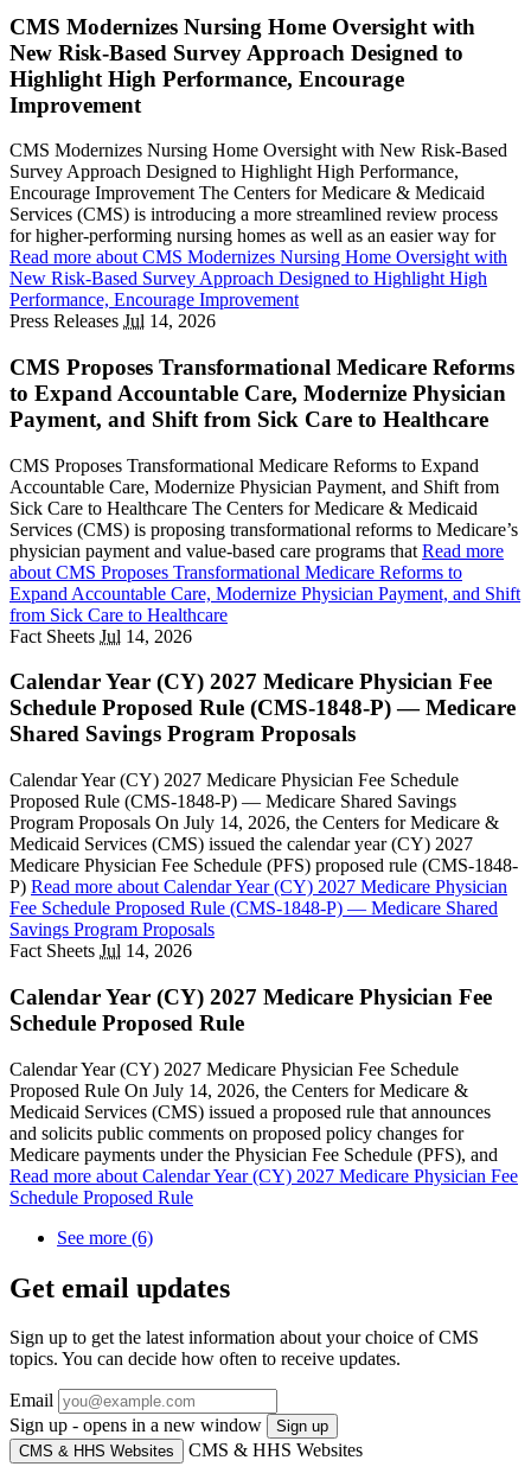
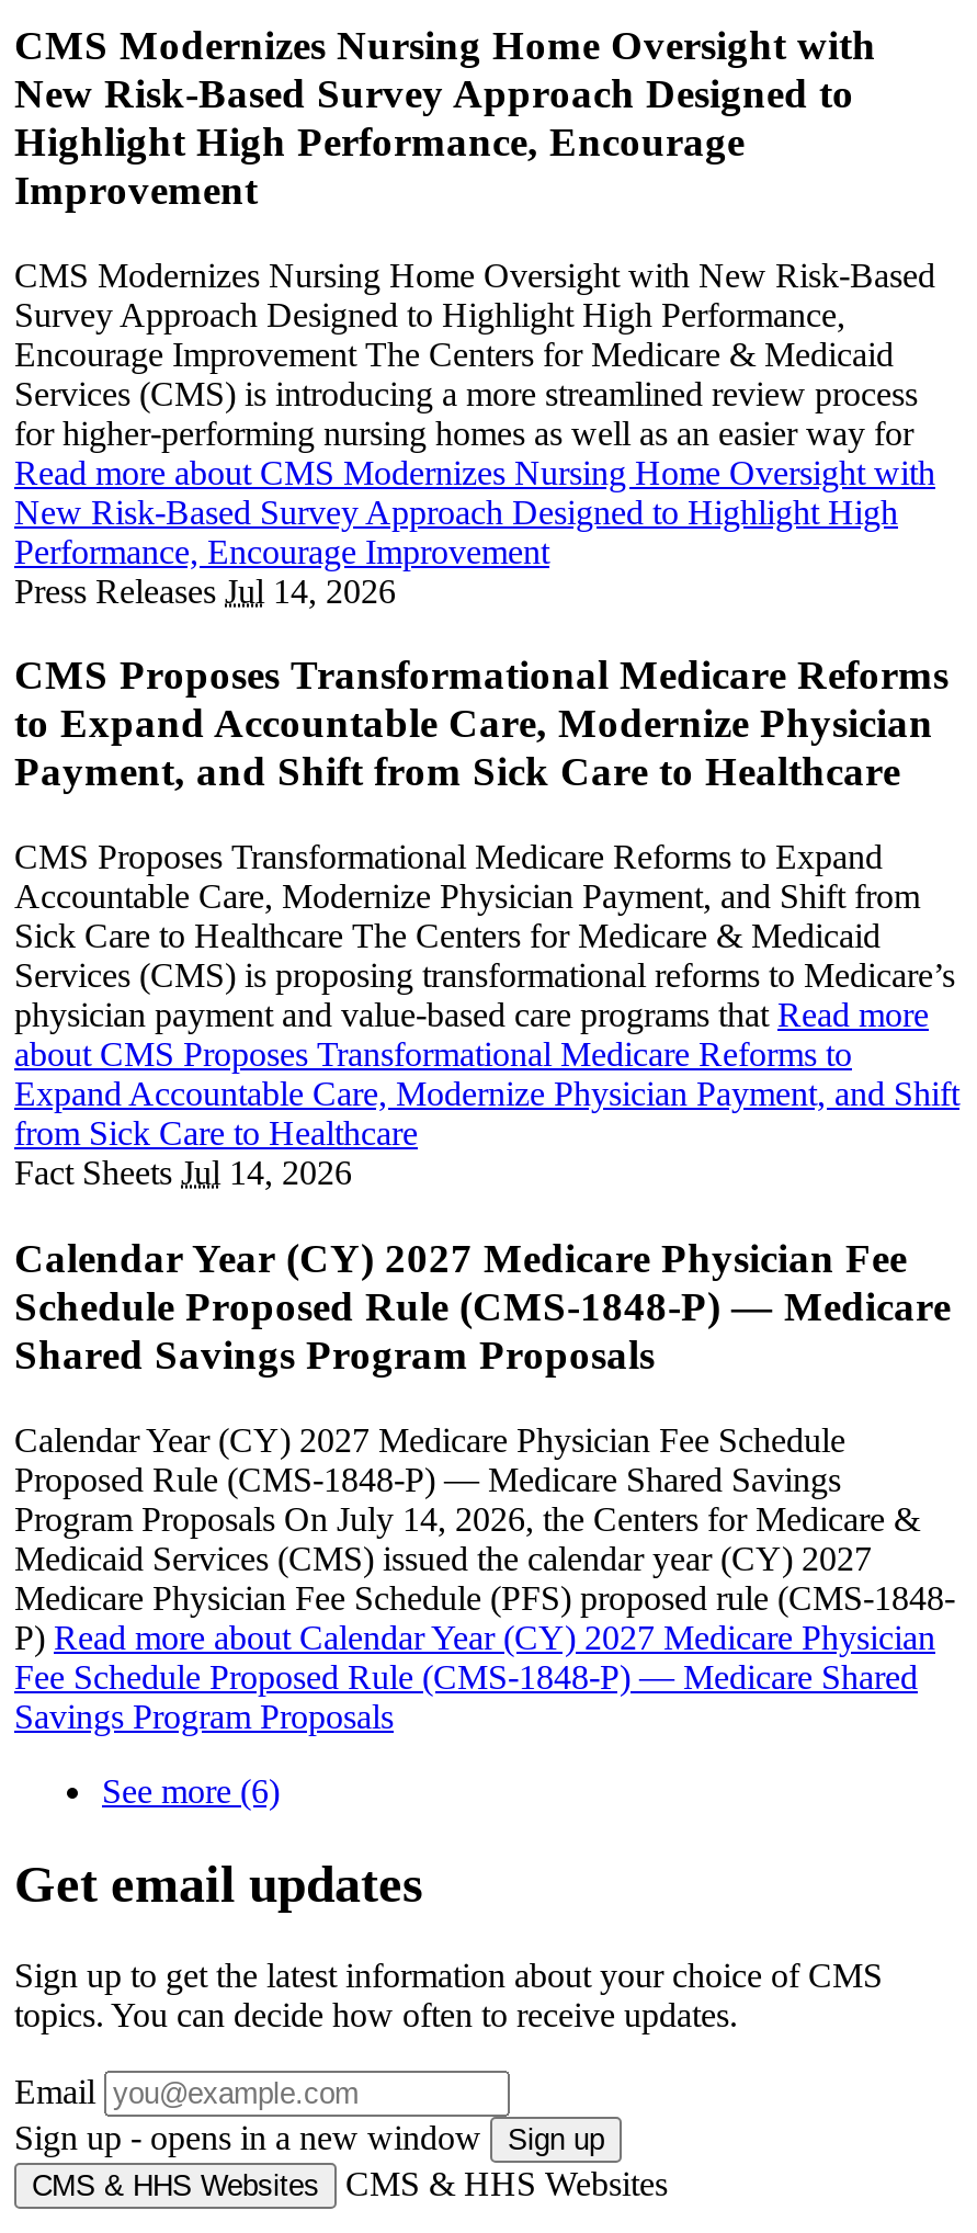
[9,941,518,1207] Fact Sheets Jul 14, 2026 | Calendar Year (CY) 2027 Medicare Physician Fee | Schedule Proposed Rule | Calendar Year (CY) 2027 Medicare Physician Fee Schedule | Proposed Rule On July 14, 2026, the Centers for Medicare & | Medicaid Services (CMS) issued a proposed rule that announces | and solicits public comments on proposed policy changes for | Medicare payments under the Physician Fee Schedule (PFS), and | Read more about Calendar Year (CY) 2027 Medicare Physician Fee | Schedule Proposed Rule -> none

